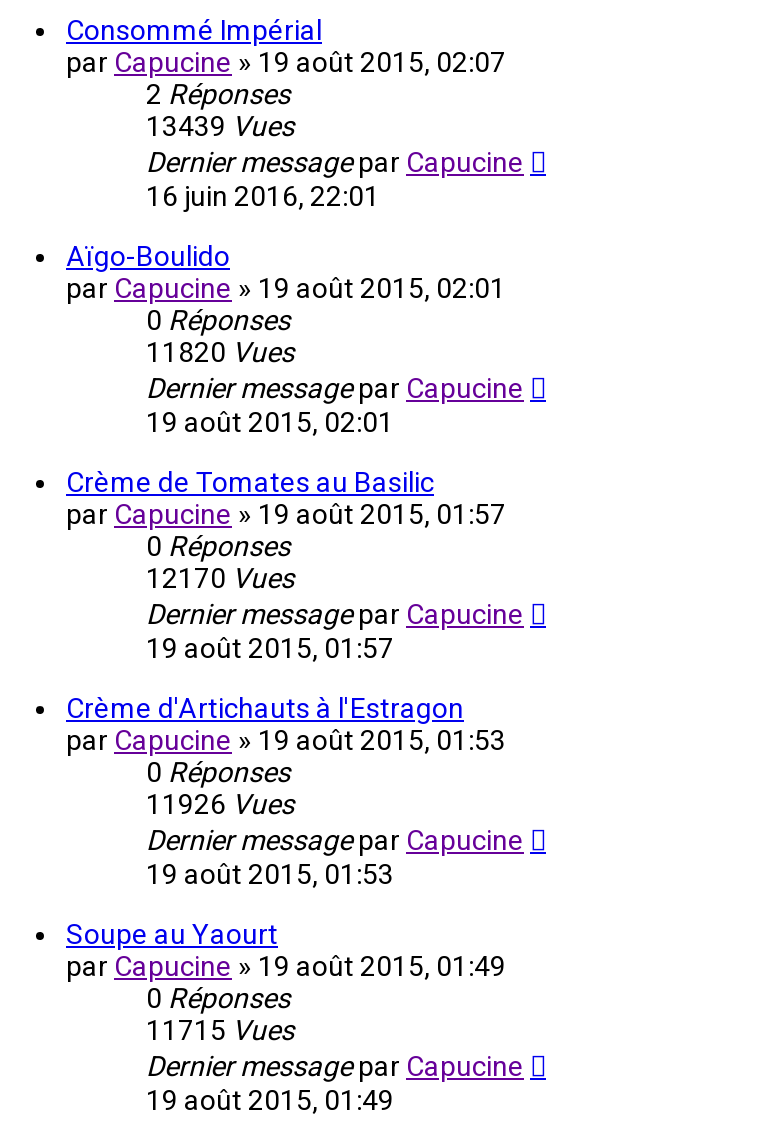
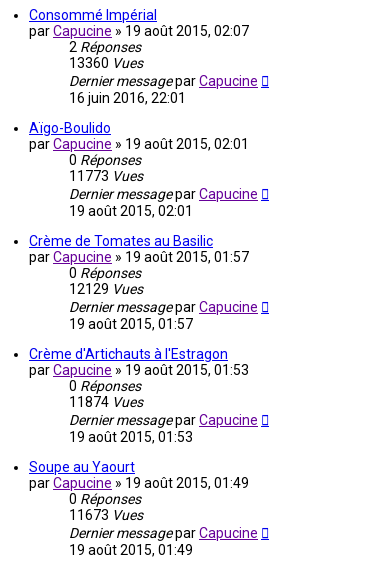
[146,110,294,142] 13439 Vues -> [69,55,143,71] 13360 Vues
[146,336,294,368] 11820 Vues -> [69,168,143,184] 11773 Vues
[146,562,294,594] 12170 Vues -> [69,281,143,297] 12129 Vues
[146,788,294,820] 11926 Vues -> [69,394,143,410] 11874 Vues
[146,1014,294,1046] 11715 Vues -> [69,507,143,523] 11673 Vues

